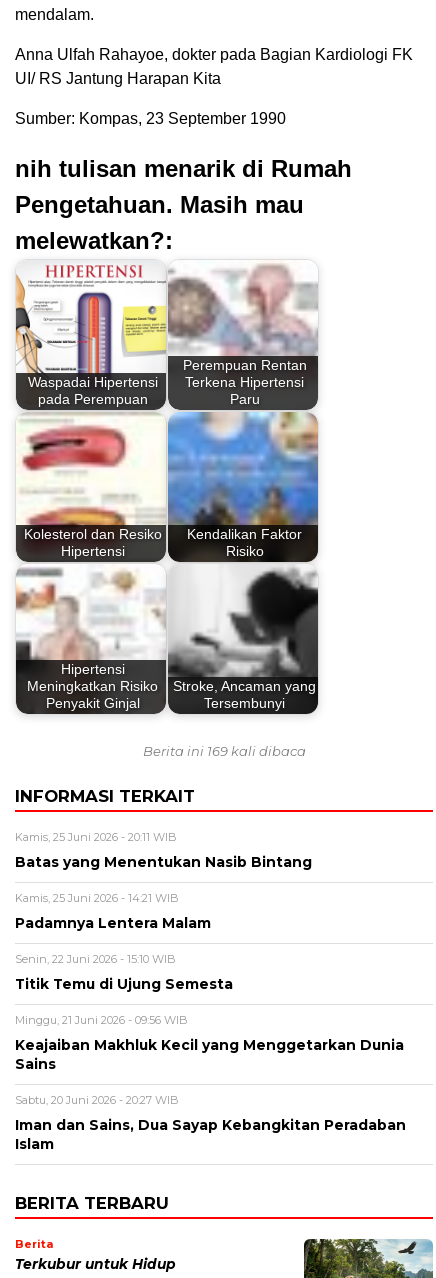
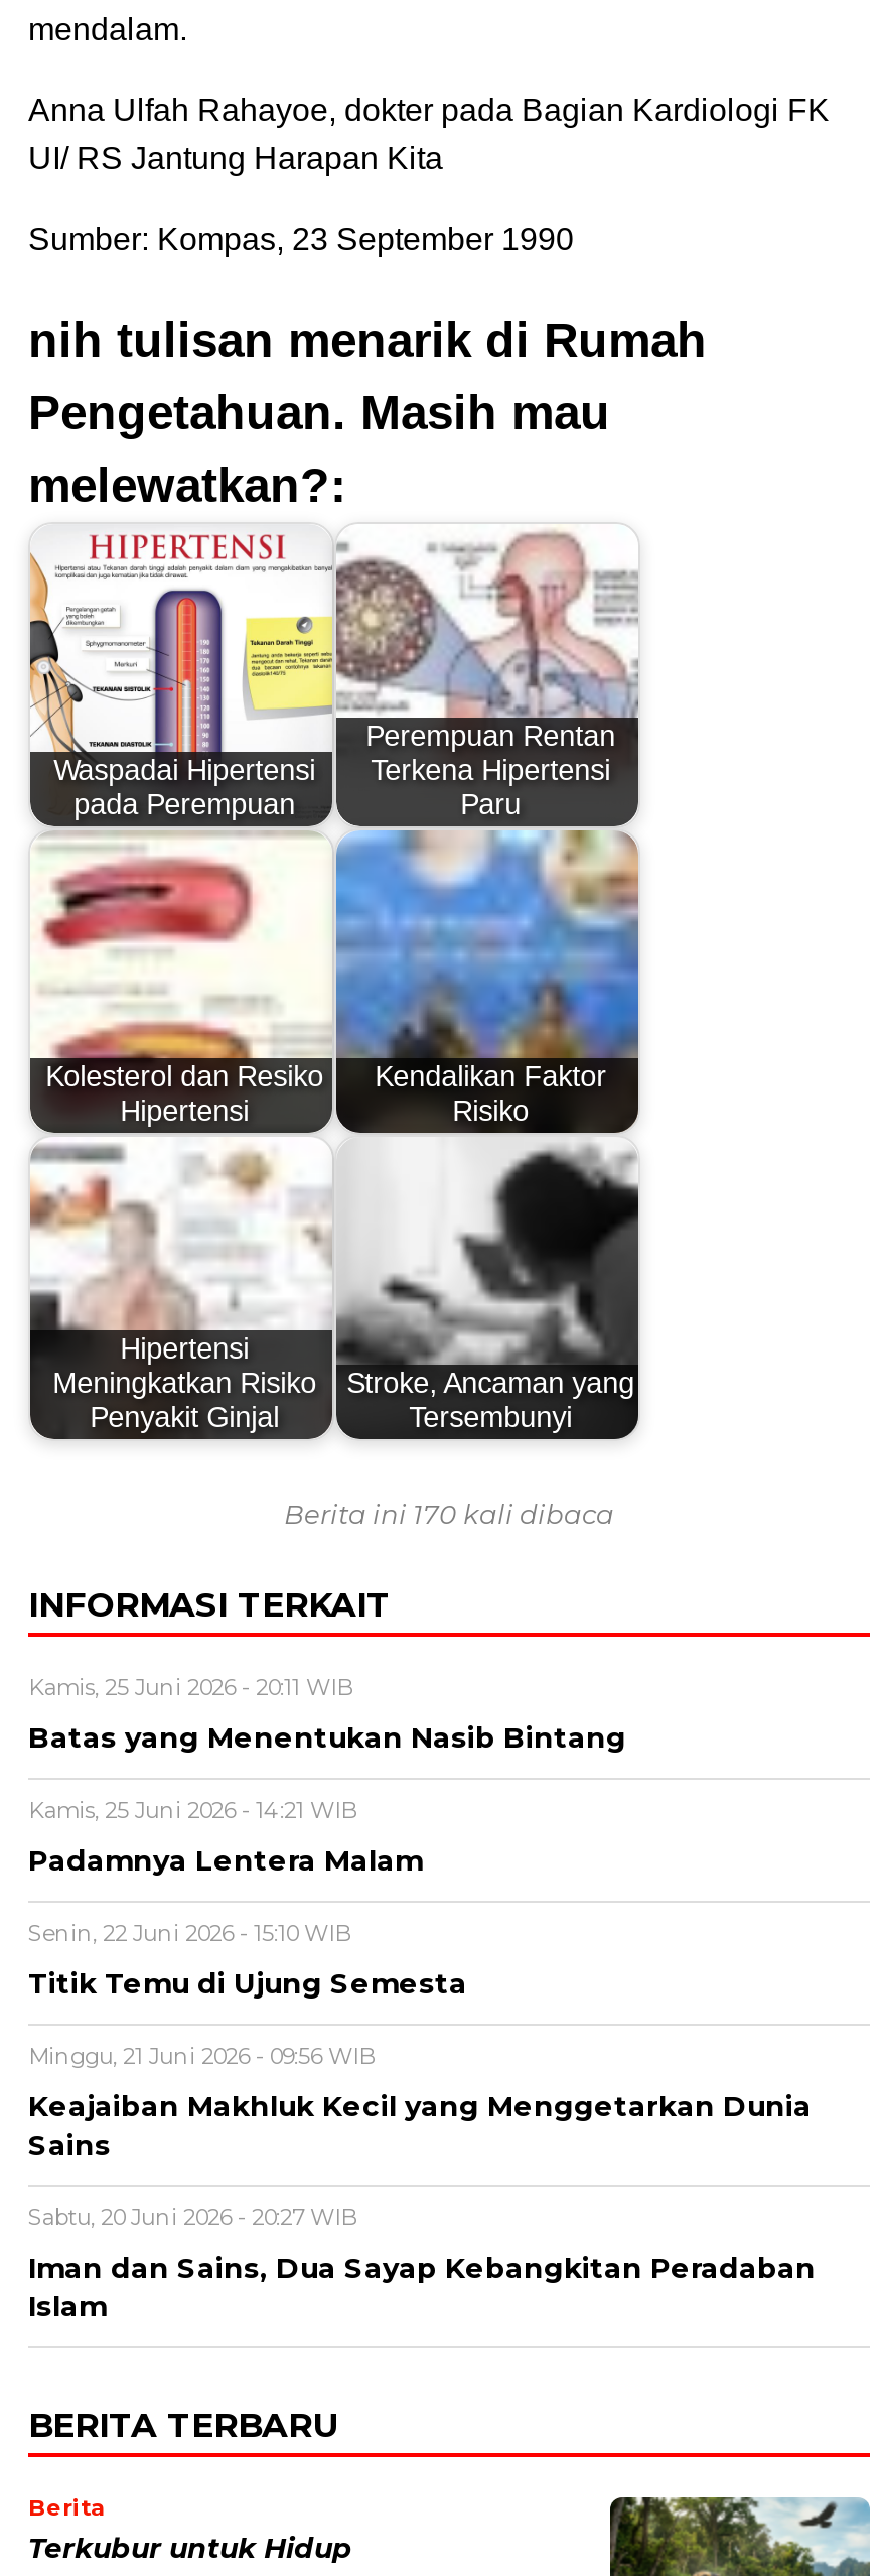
[142,743,305,759] Berita ini 169 kali dibaca -> [284,1497,614,1529] Berita ini 170 kali dibaca

